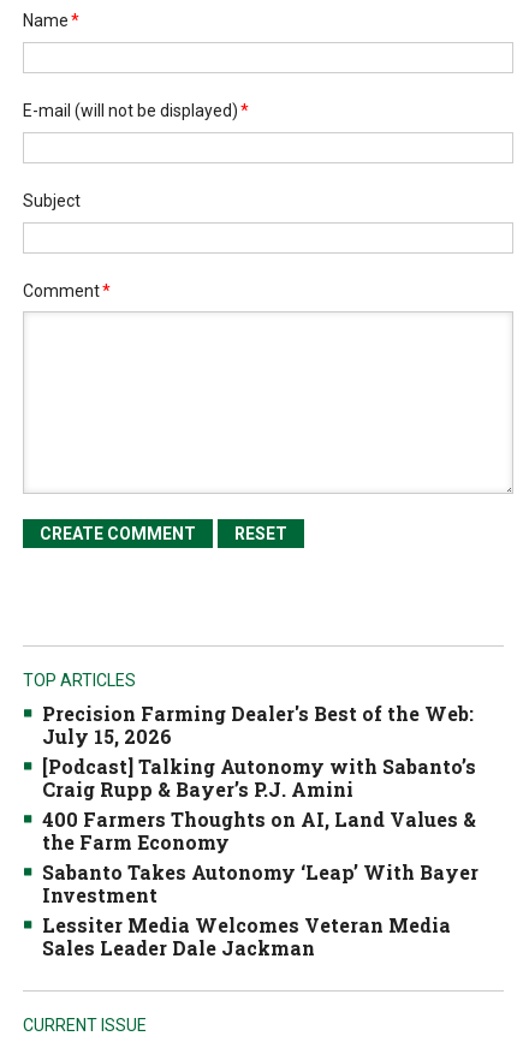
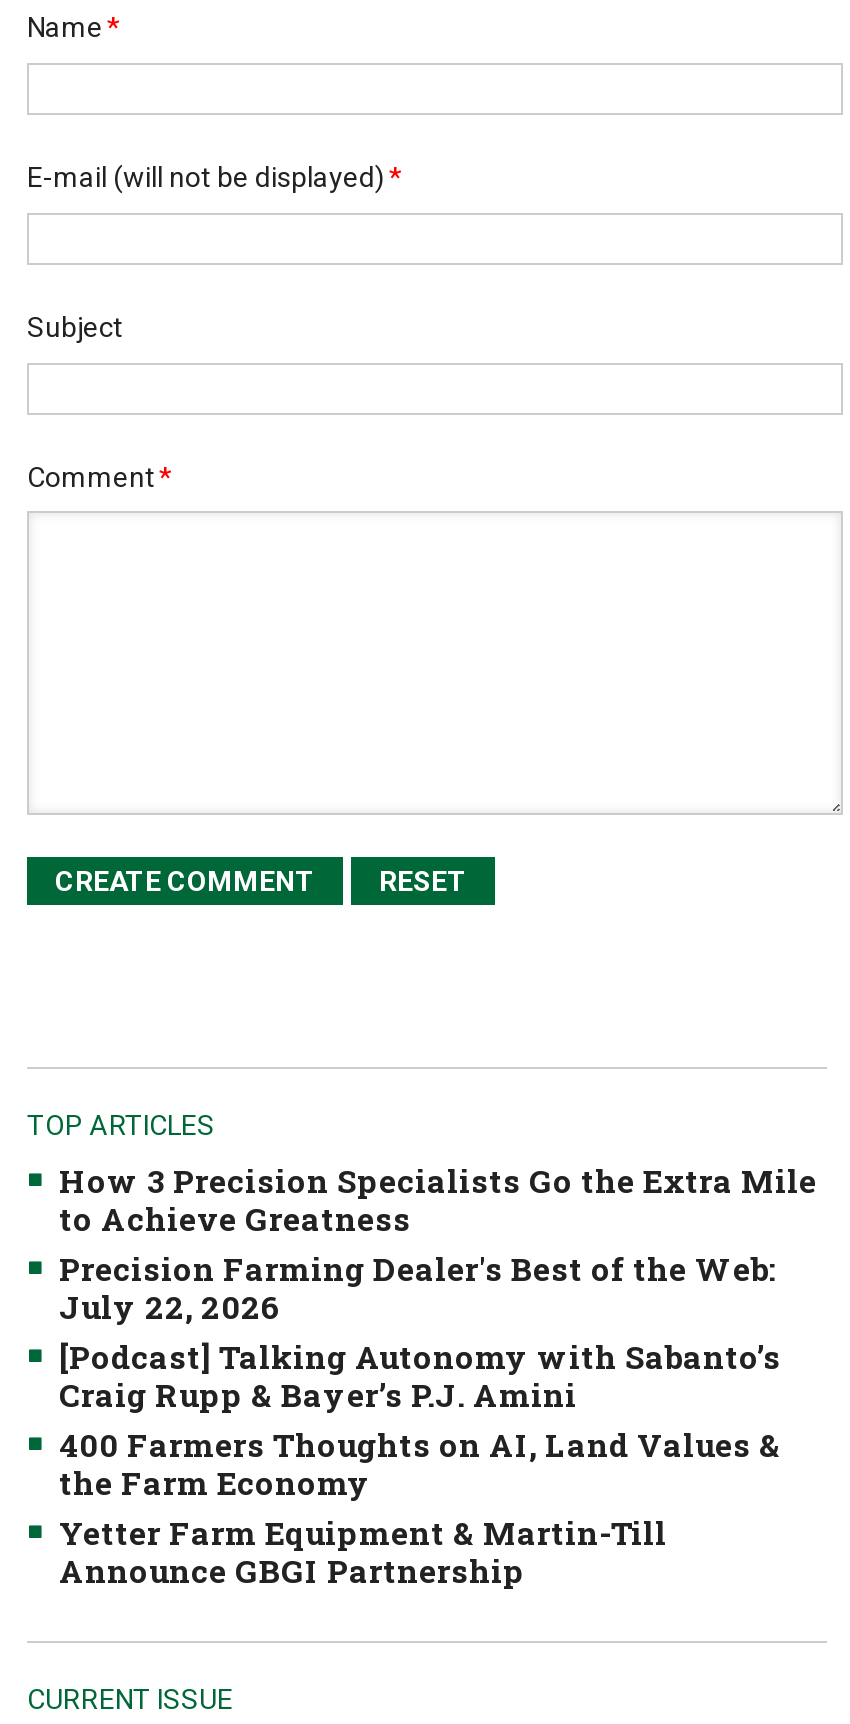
none -> [59,1159,817,1239] How 3 Precision Specialists Go the Extra Mile | to Achieve Greatness
moved [42,701,474,726] -> [59,1247,777,1289]: Precision Farming Dealer's Best of the Web:
[42,724,172,749] July 15, 2026 -> [59,1285,281,1327] July 22, 2026
moved [42,754,476,855] -> [59,1335,781,1503]: [Podcast] Talking Autonomy with Sabanto’s | Craig Rupp & Bayer’s P.J. Amini | 400 Farmers Thoughts on AI, Land Values & | the Farm Economy
[42,859,479,960] Sabanto Takes Autonomy ‘Leap’ With Bayer | Investment | Lessiter Media Welcomes Veteran Media | Sales Leader Dale Jackman -> [59,1511,667,1591] Yetter Farm Equipment & Martin-Till | Announce GBGI Partnership

